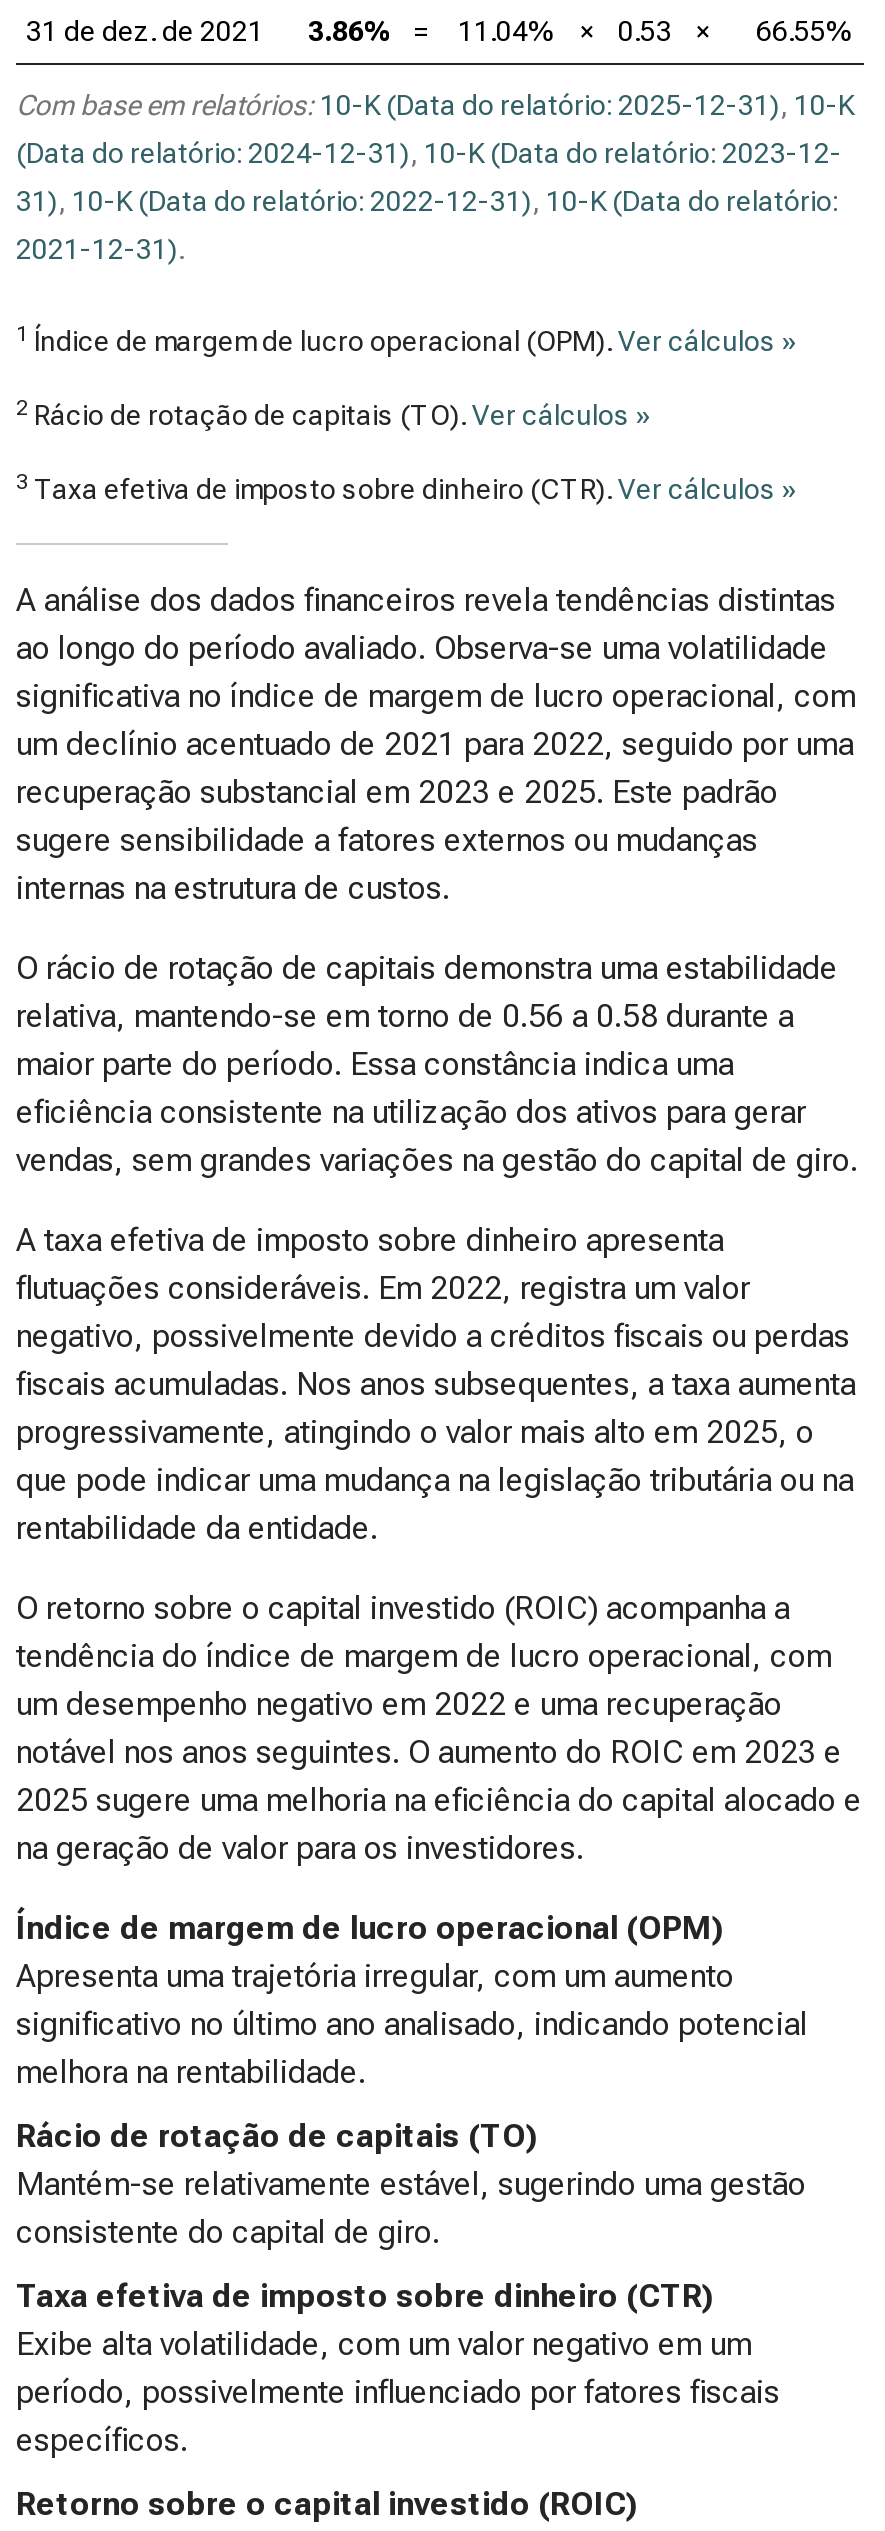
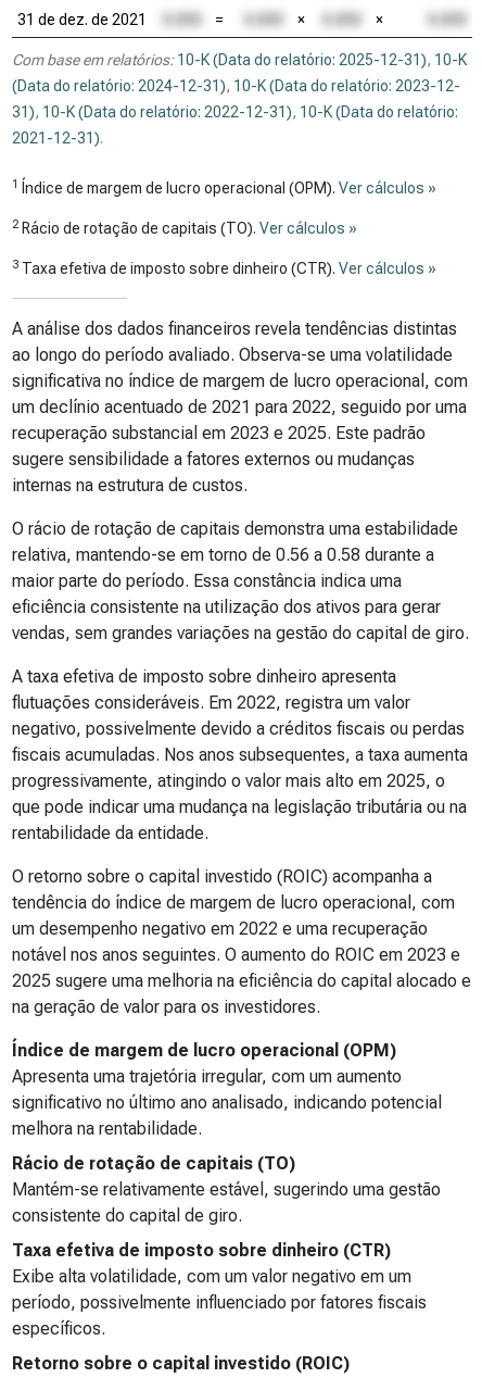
[308,15,392,47] 3.86% -> none
[458,15,556,47] 11.04% -> none
[618,15,672,47] 0.53 -> none
[756,15,854,47] 66.55% -> none

